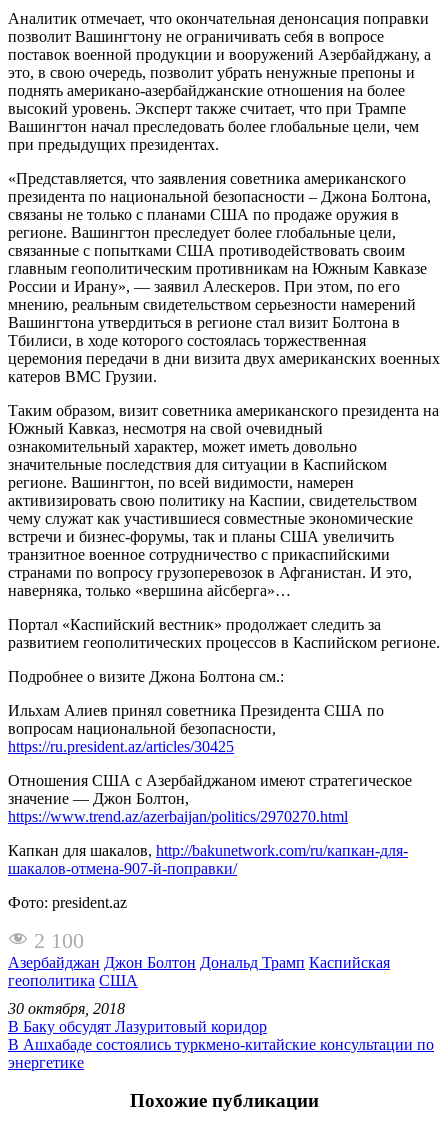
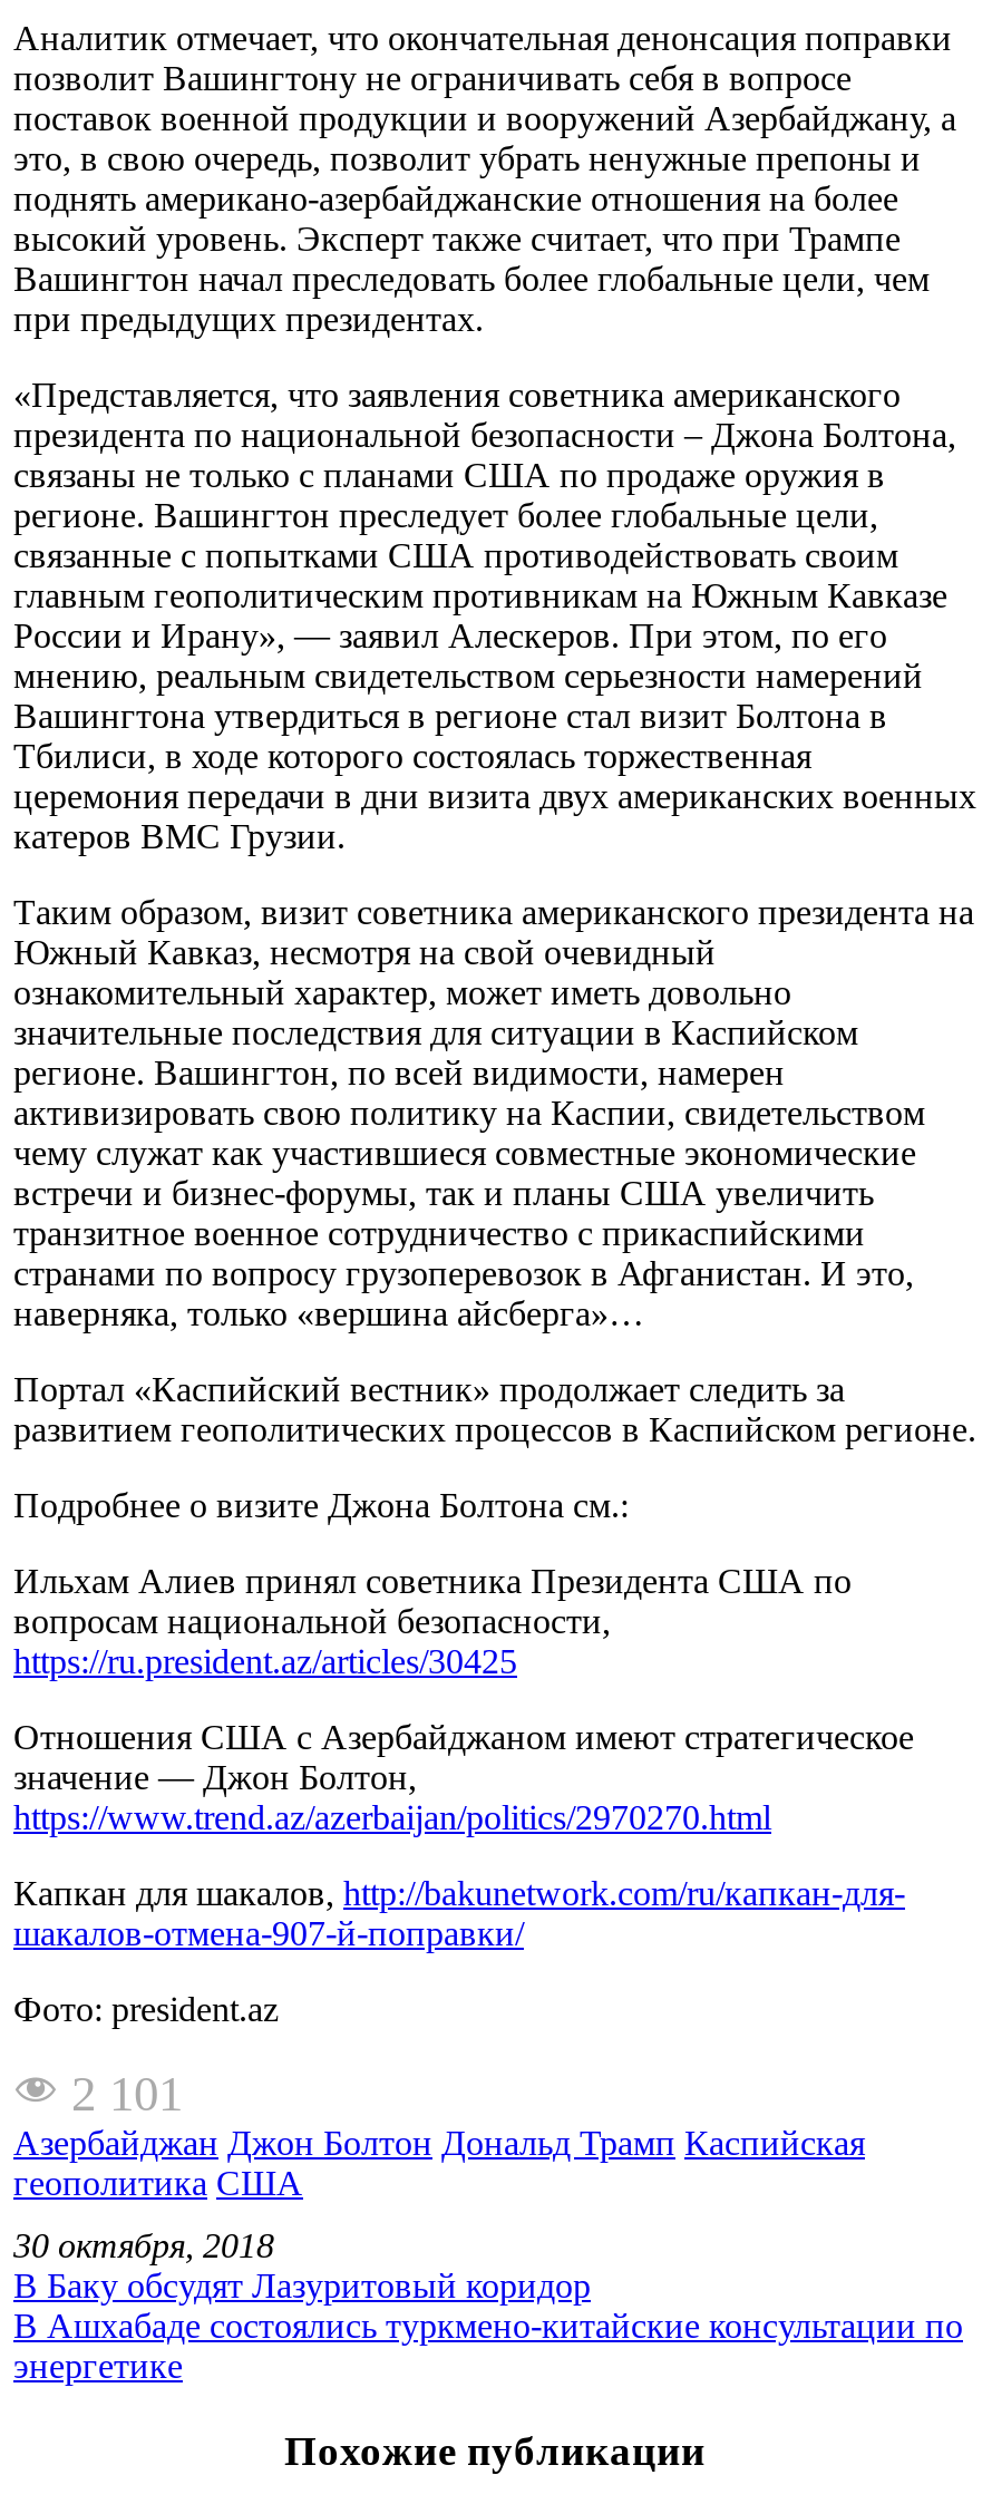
[34,927,84,952] 2 100 -> [71,2065,183,2120] 2 101

